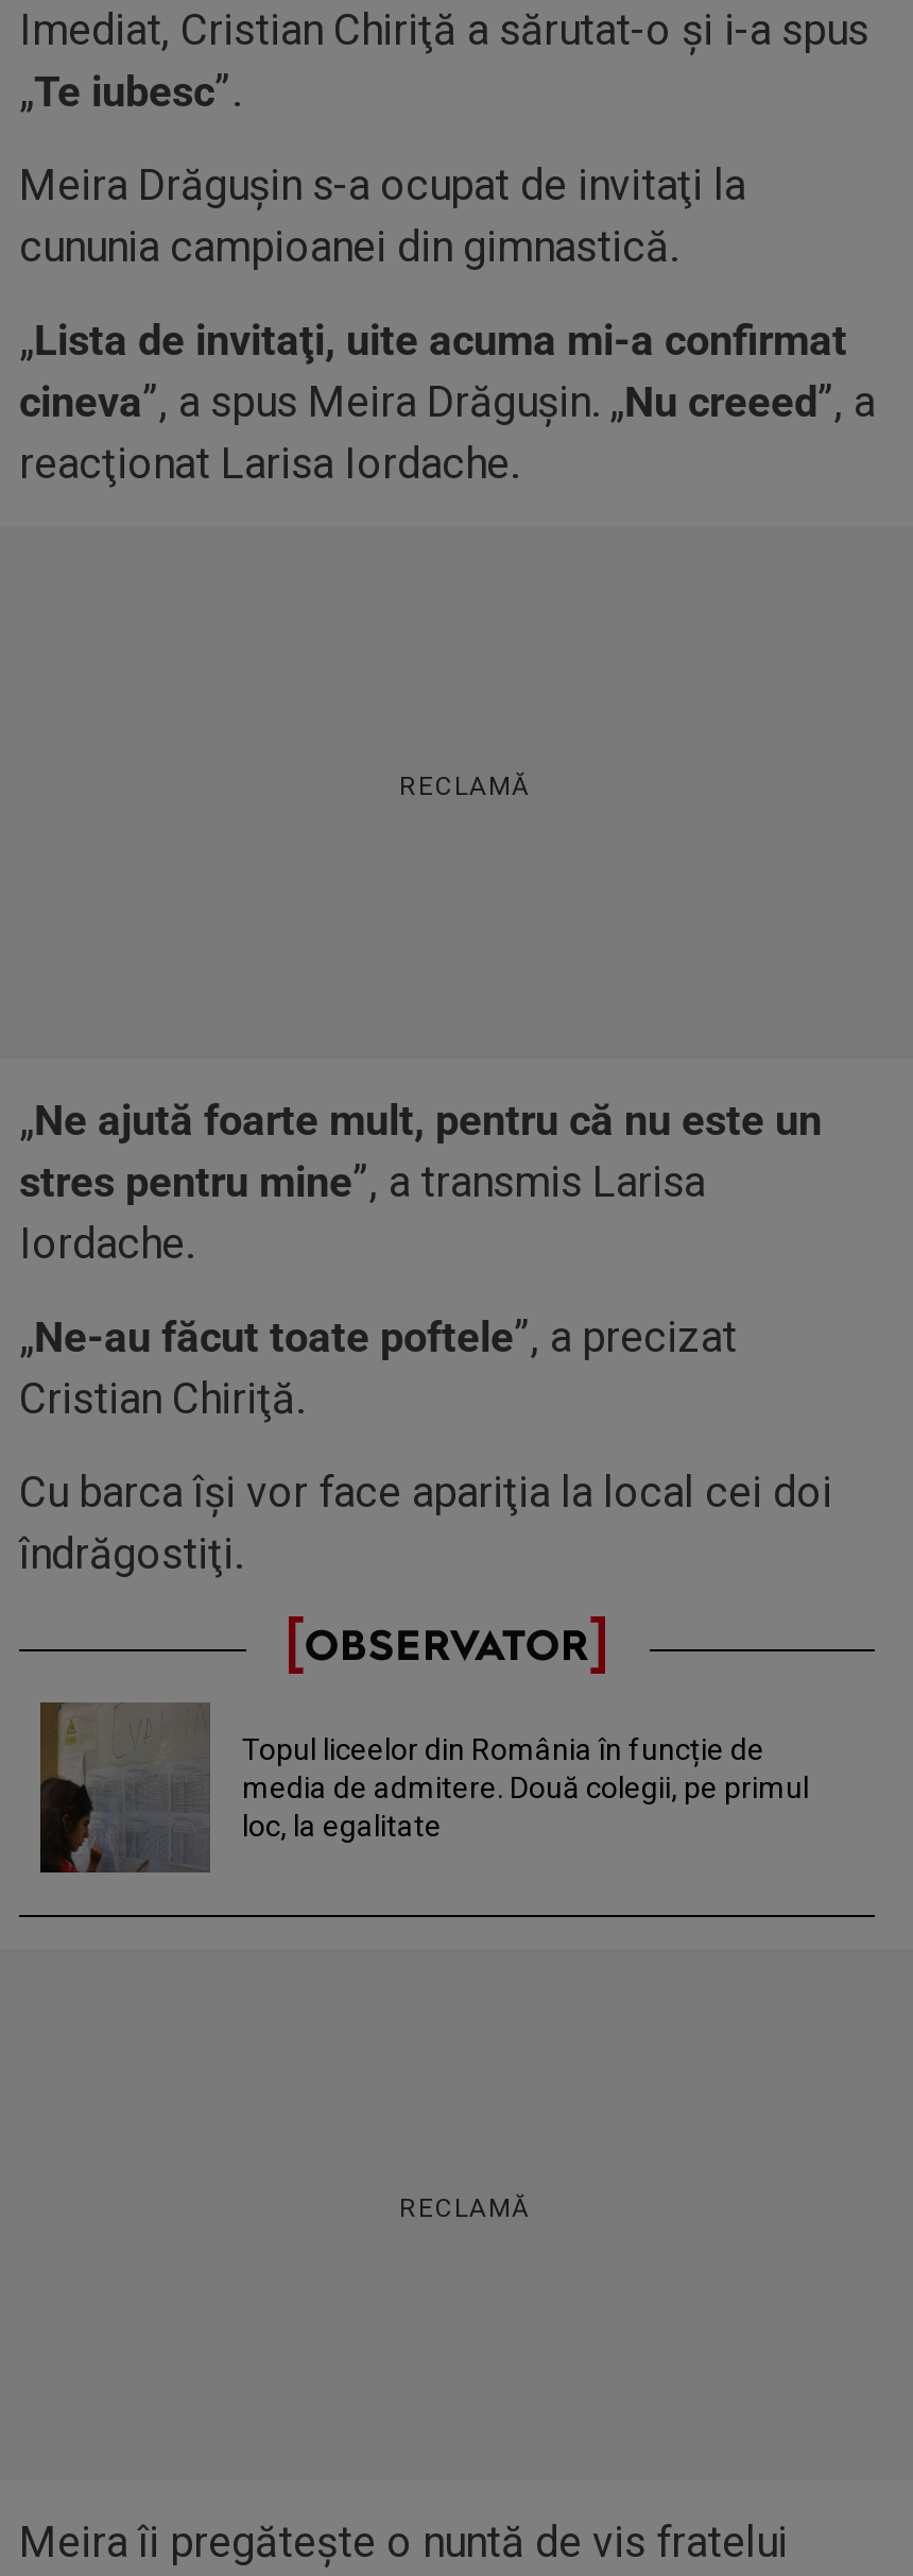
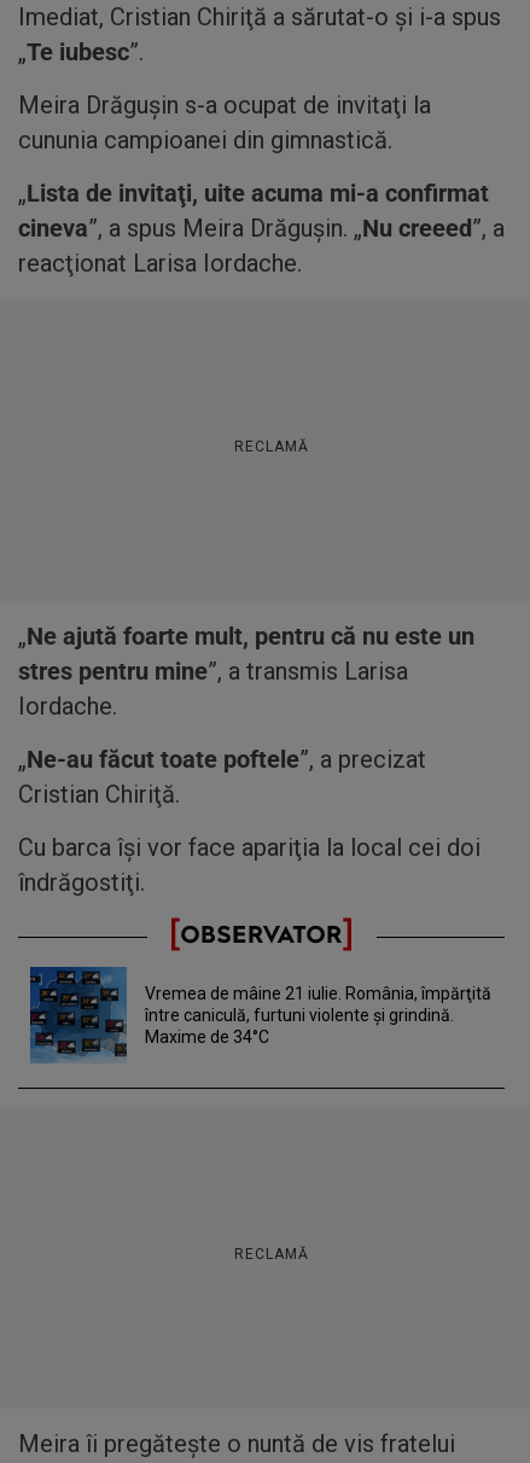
[38,1700,809,1875] [image] | Topul liceelor din România în funcție de | media de admitere. Două colegii, pe primul | loc, la egalitate -> [29,966,491,1065] [image] | Vremea de mâine 21 iulie. România, împărţită | între caniculă, furtuni violente şi grindină. | Maxime de 34°C

